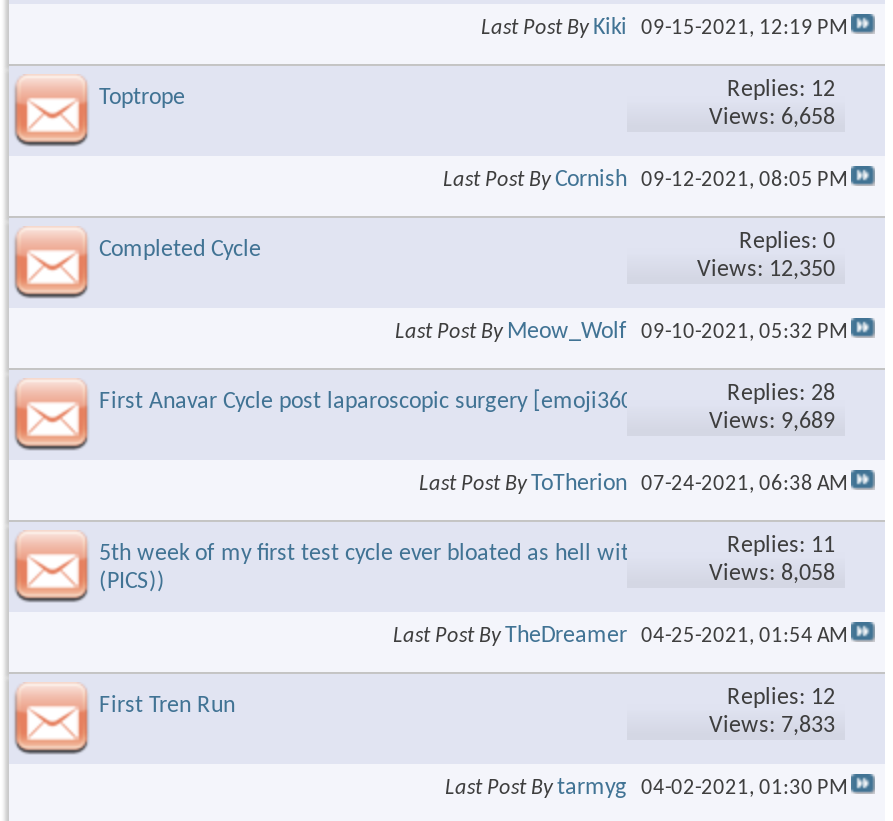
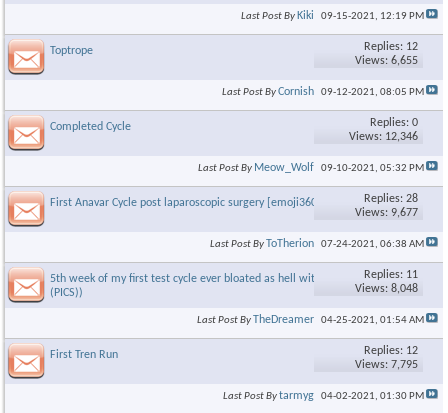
[709,106,835,130] Views: 6,658 -> [355,55,418,67] Views: 6,655
[697,258,835,282] Views: 12,350 -> [349,131,418,143] Views: 12,346
[709,410,835,434] Views: 9,689 -> [355,207,418,219] Views: 9,677
[709,562,835,586] Views: 8,058 -> [355,283,418,295] Views: 8,048
[709,714,835,738] Views: 7,833 -> [355,359,418,371] Views: 7,795

